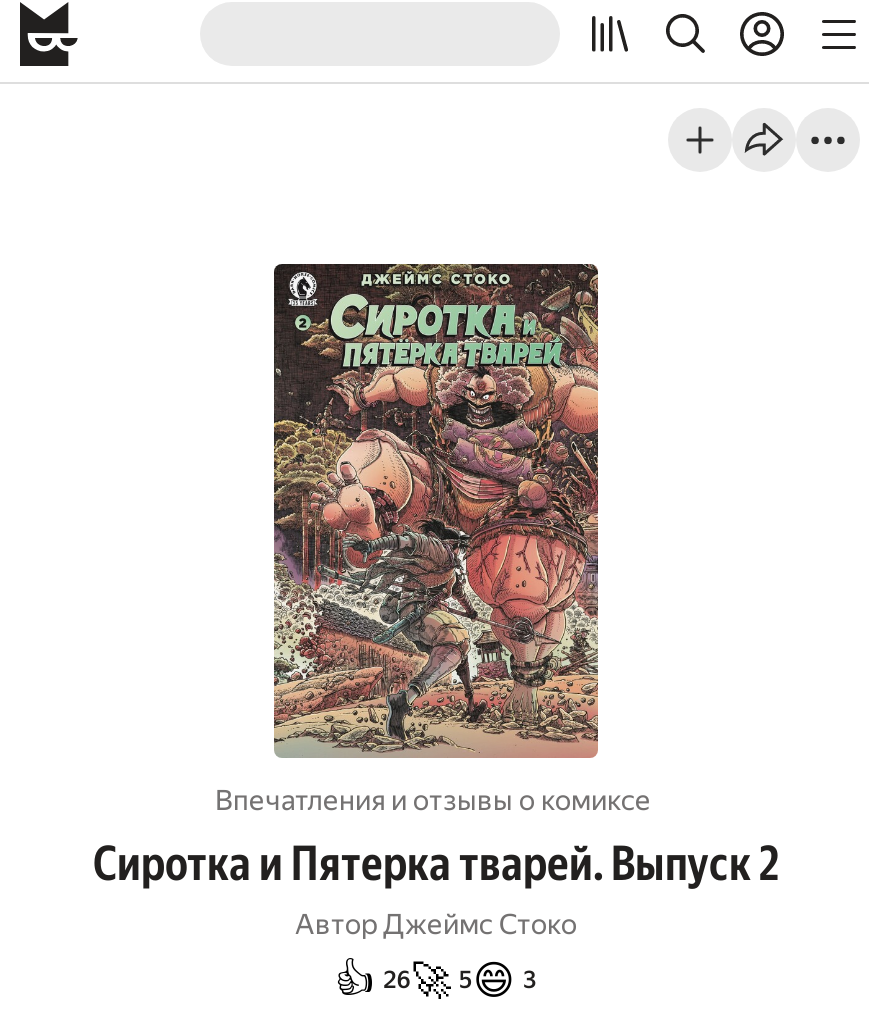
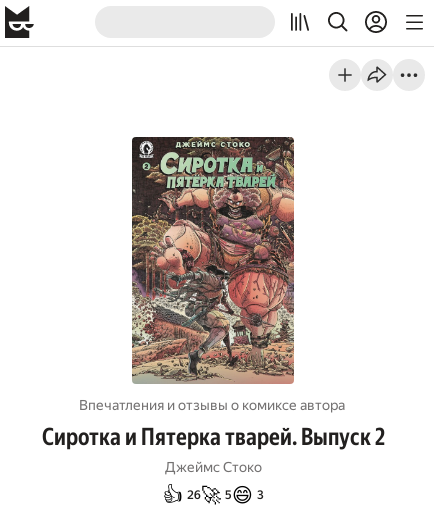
[215,784,651,816] Впечатления и отзывы о комиксе -> [78,397,344,413] Впечатления и отзывы о комиксе автора
[295,908,577,940] Автор Джеймс Стоко -> [164,459,261,475] Джеймс Стоко

